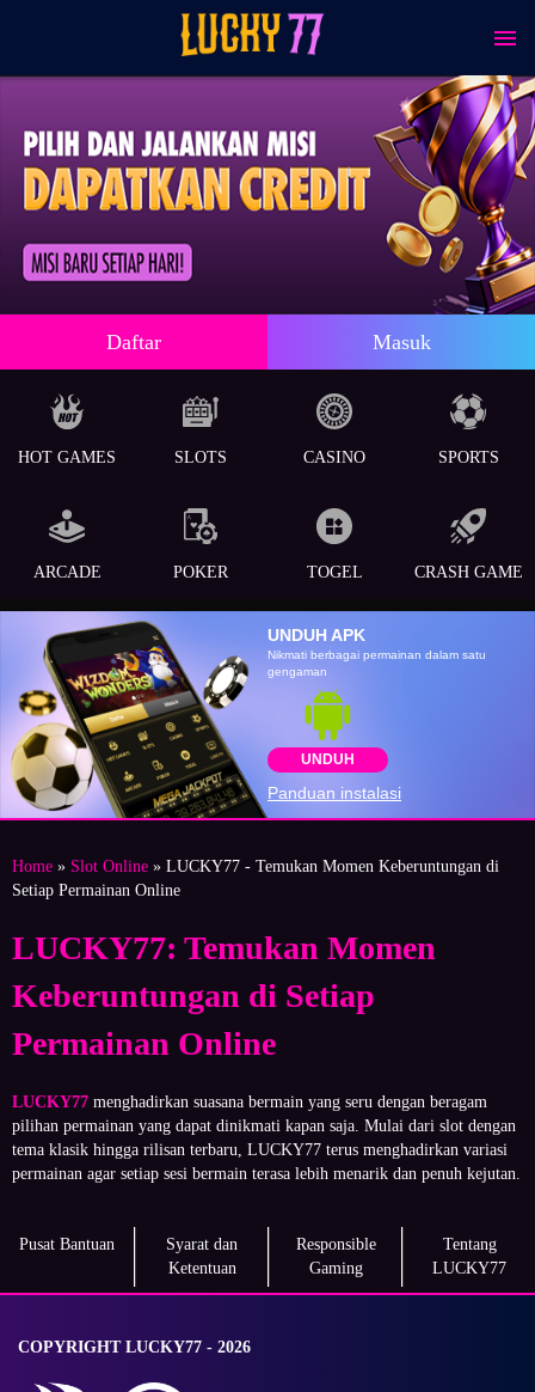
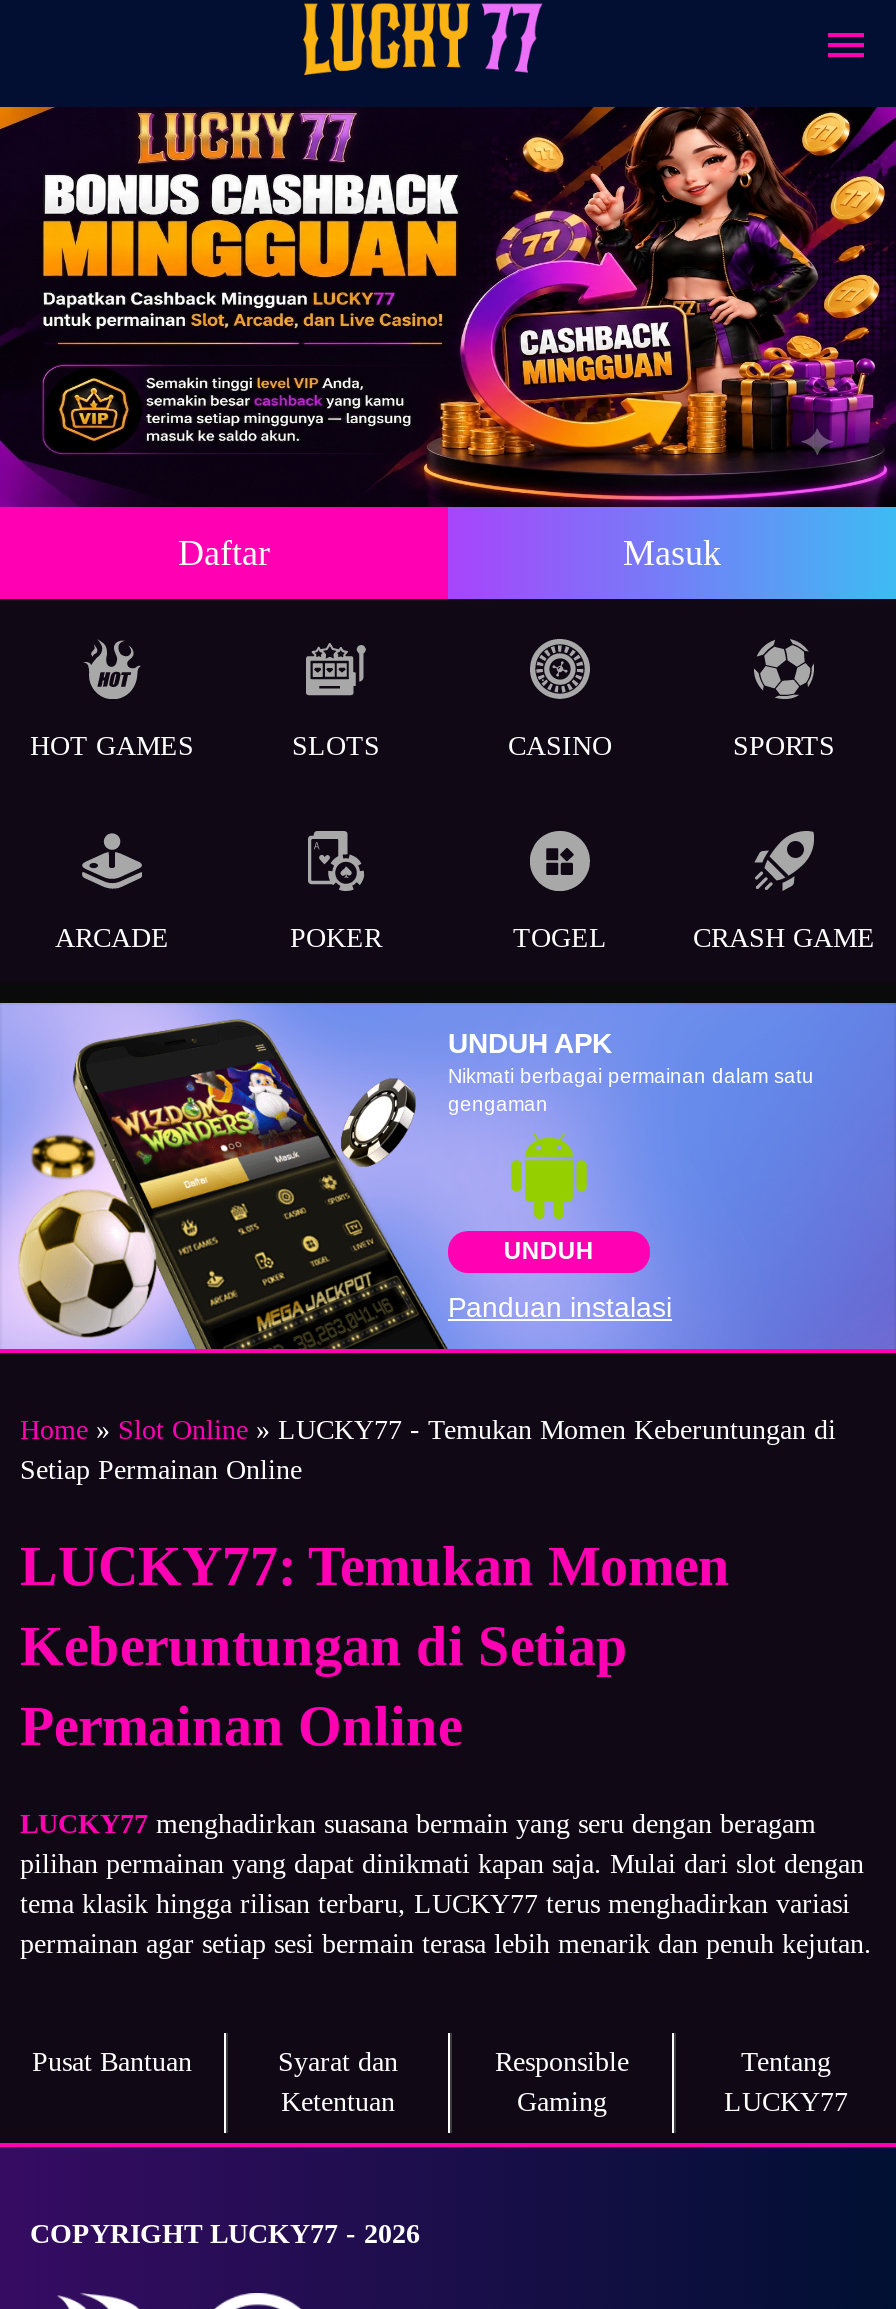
[4,74,531,315] [image] -> [6,105,890,507] [image]

